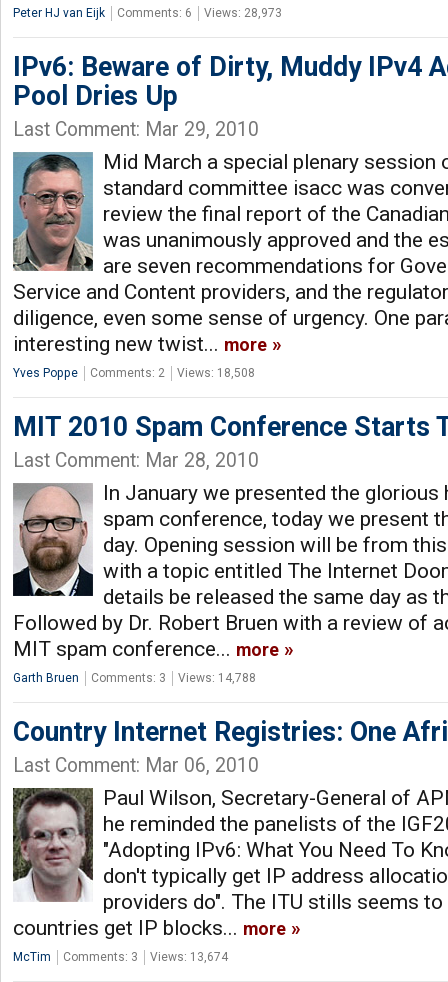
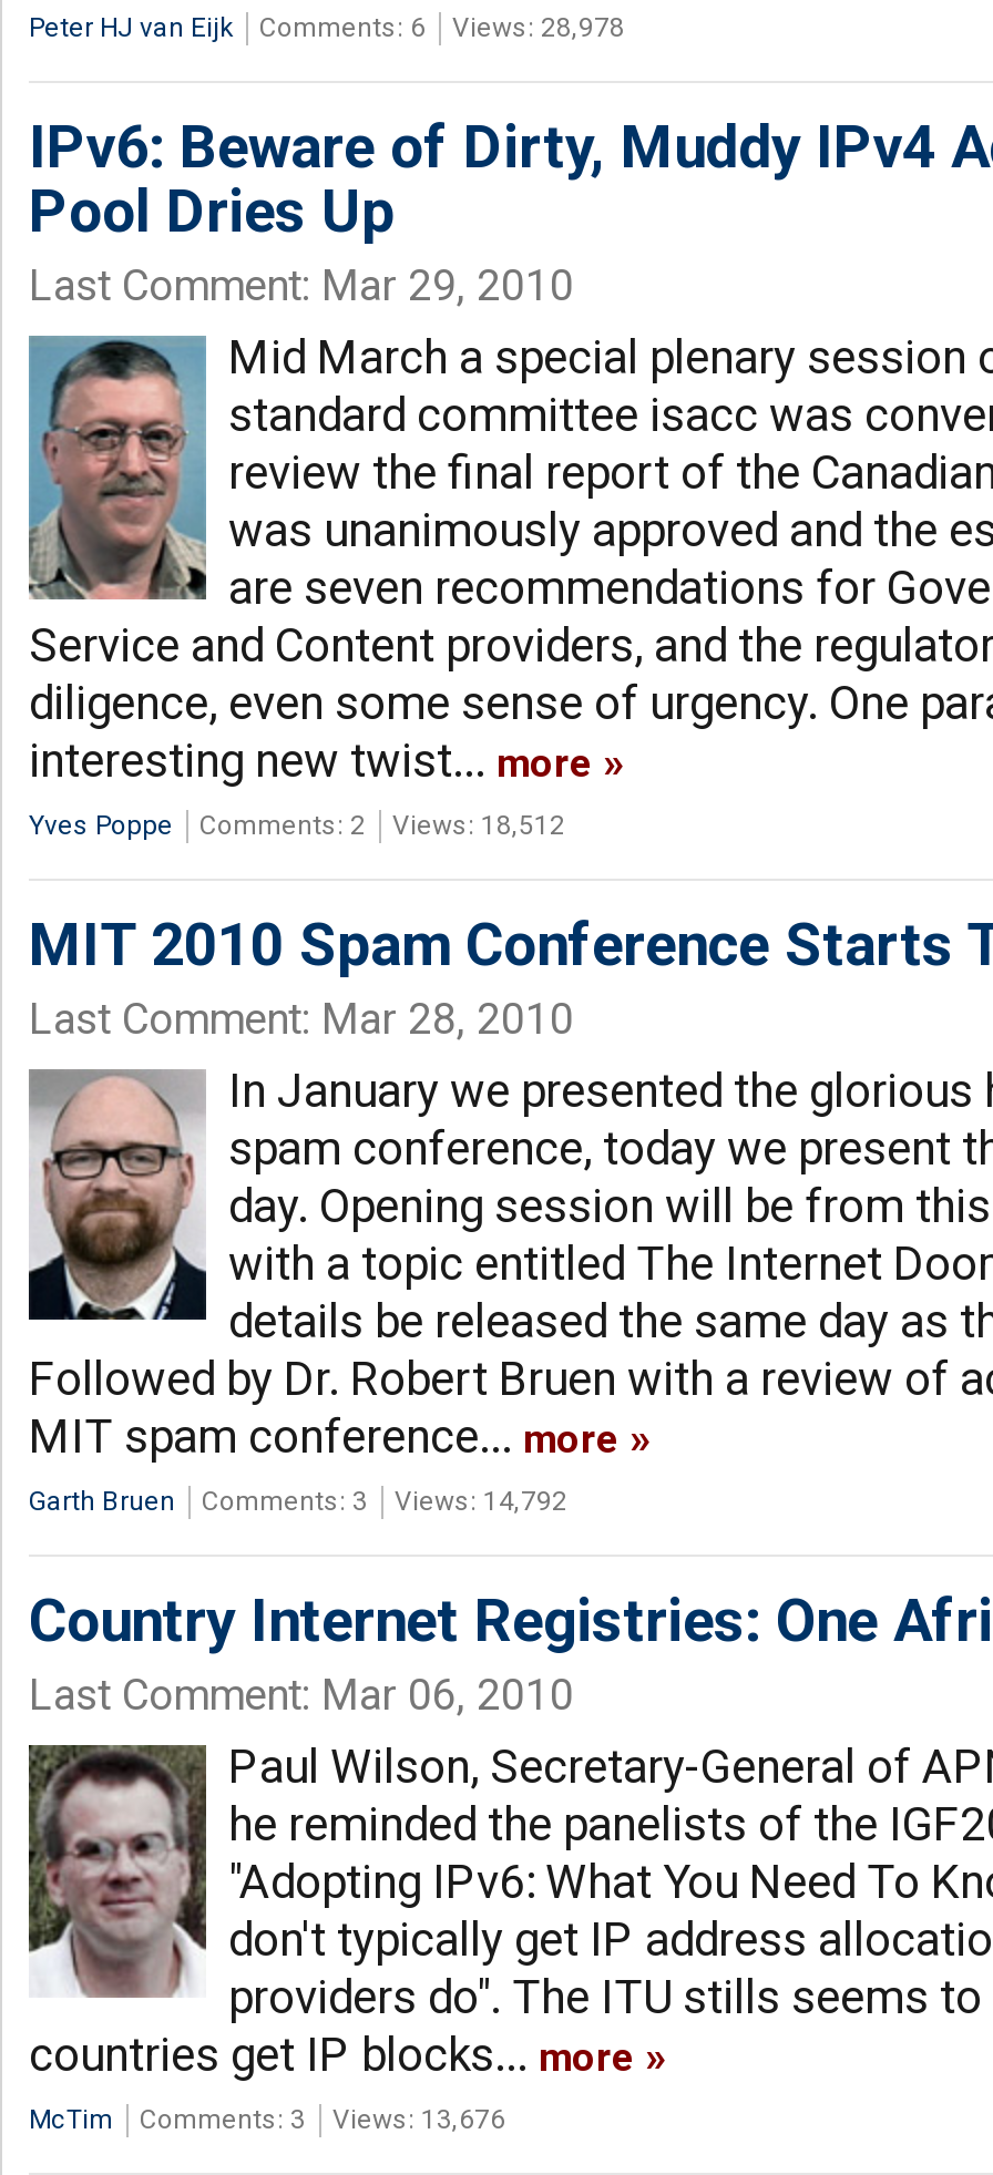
[13,6,282,20] Peter HJ van Eijk Comments: 6 Views: 28,973 -> [29,12,625,43] Peter HJ van Eijk Comments: 6 Views: 28,978
[13,366,255,380] Yves Poppe Comments: 2 Views: 18,508 -> [29,810,565,841] Yves Poppe Comments: 2 Views: 18,512
[13,671,256,685] Garth Bruen Comments: 3 Views: 14,788 -> [29,1486,567,1517] Garth Bruen Comments: 3 Views: 14,792
[13,950,228,964] McTim Comments: 3 Views: 13,674 -> [29,2104,505,2135] McTim Comments: 3 Views: 13,676

